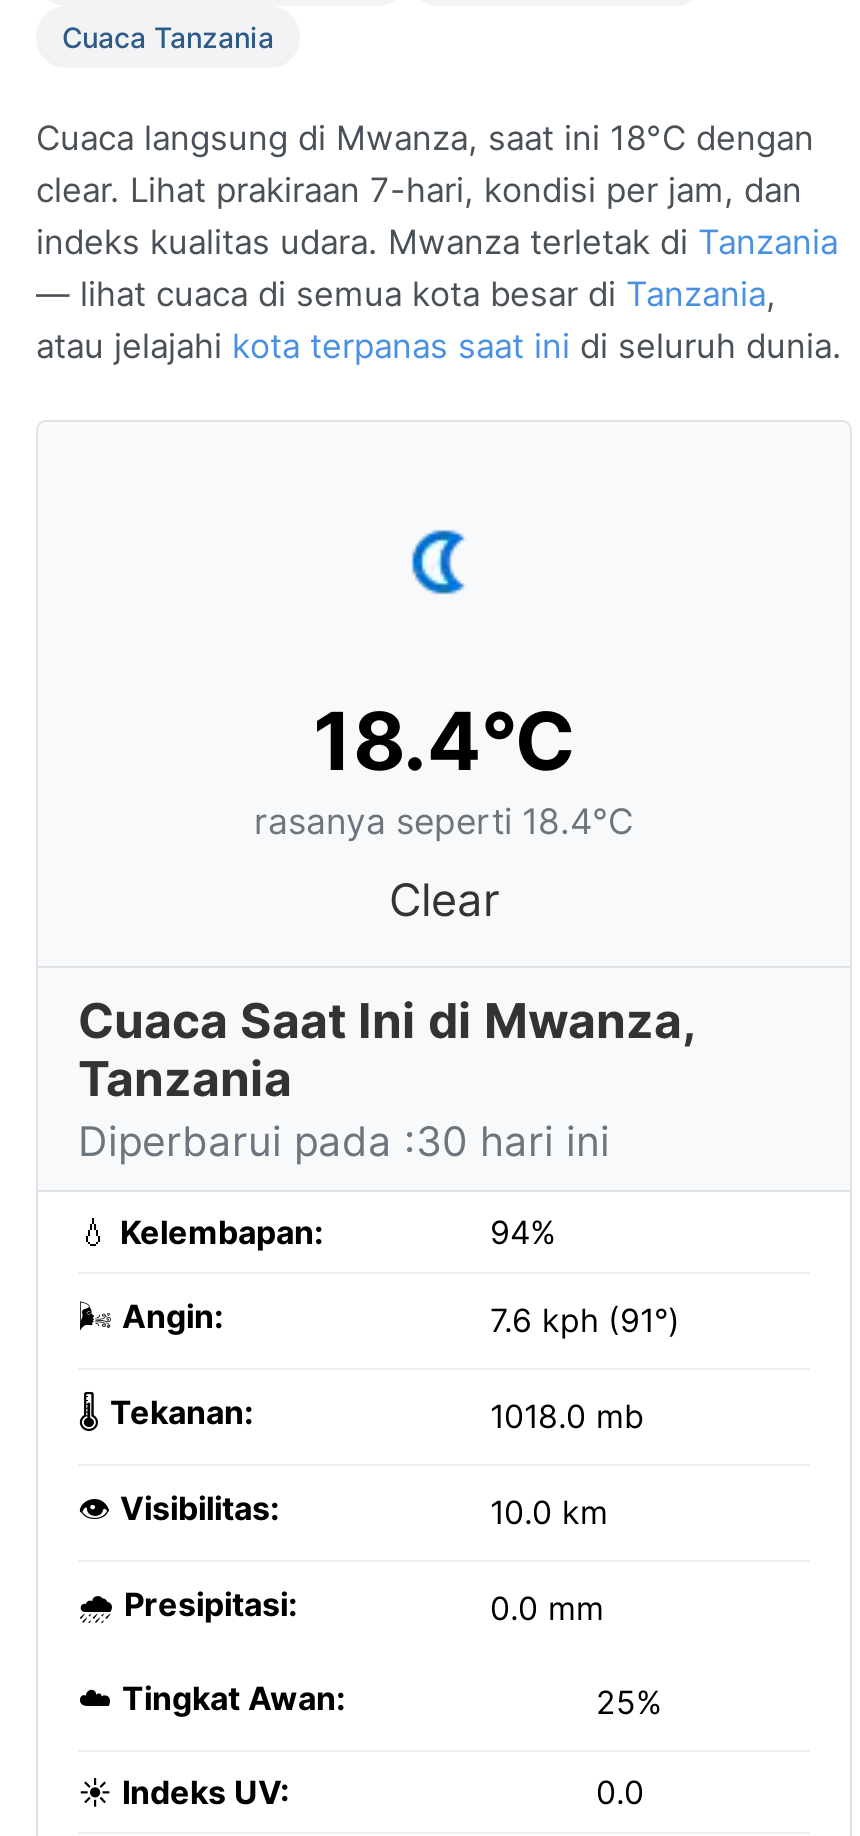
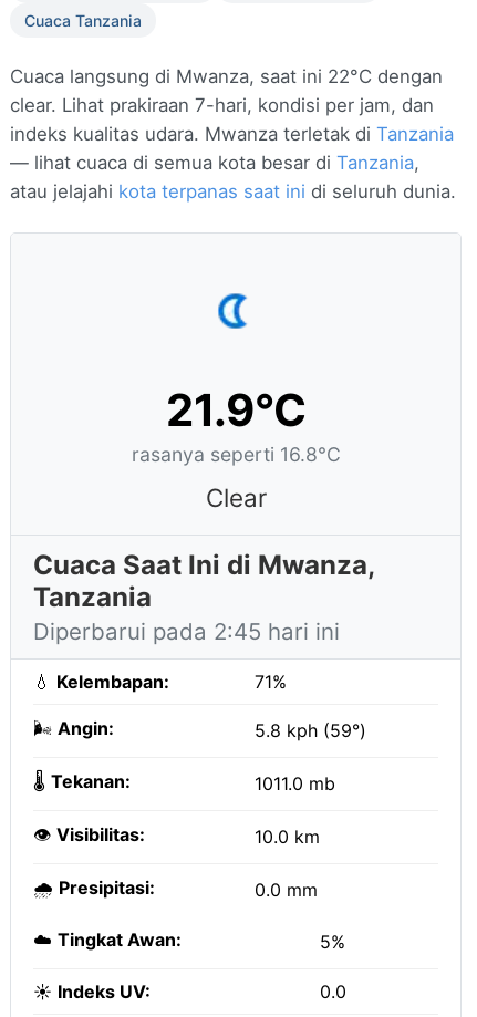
[36,118,814,158] Cuaca langsung di Mwanza, saat ini 18°C dengan -> [10,65,443,87] Cuaca langsung di Mwanza, saat ini 22°C dengan
[254,692,634,842] 18.4°C | rasanya seperti 18.4°C -> [131,383,340,466] 21.9°C | rasanya seperti 16.8°C
[78,1116,610,1166] Diperbarui pada :30 hari ini -> [33,618,340,645] Diperbarui pada 2:45 hari ini
[490,1212,556,1252] 94% -> [255,671,287,693] 71%
[490,1300,680,1340] 7.6 kph (91°) -> [255,719,366,741] 5.8 kph (59°)
[490,1396,644,1436] 1018.0 mb -> [255,772,335,795] 1011.0 mb
[596,1682,662,1722] 25% -> [320,931,345,953] 5%

